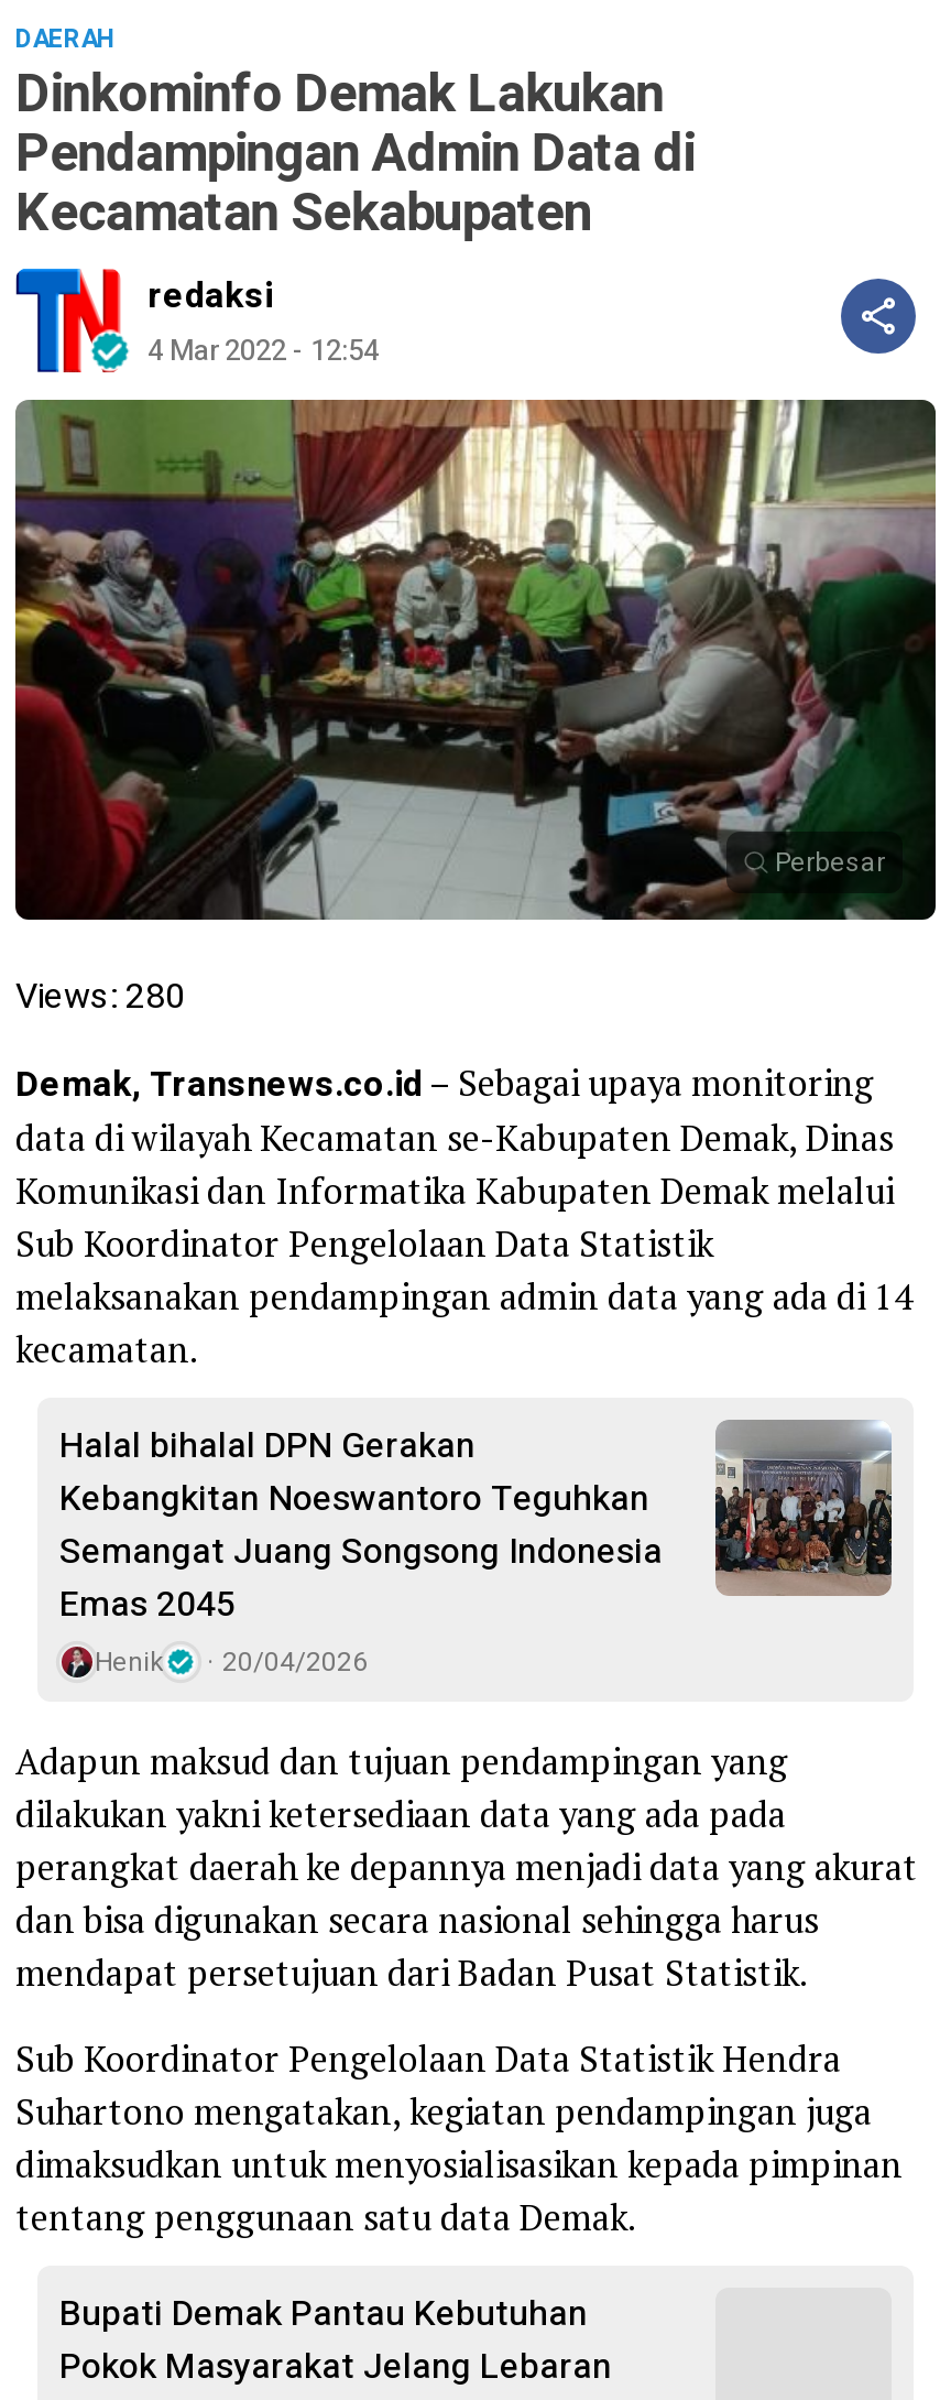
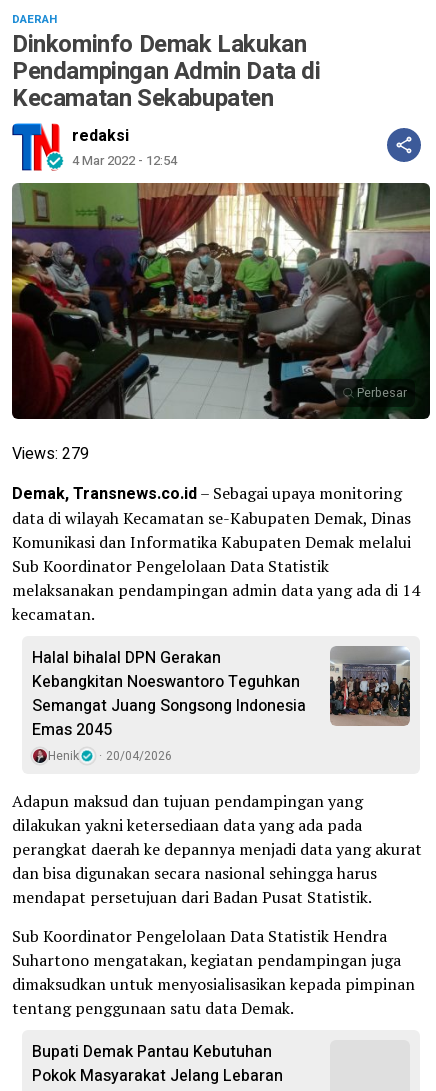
[15,969,185,1022] Views: 280 -> [12,441,89,465] Views: 279

